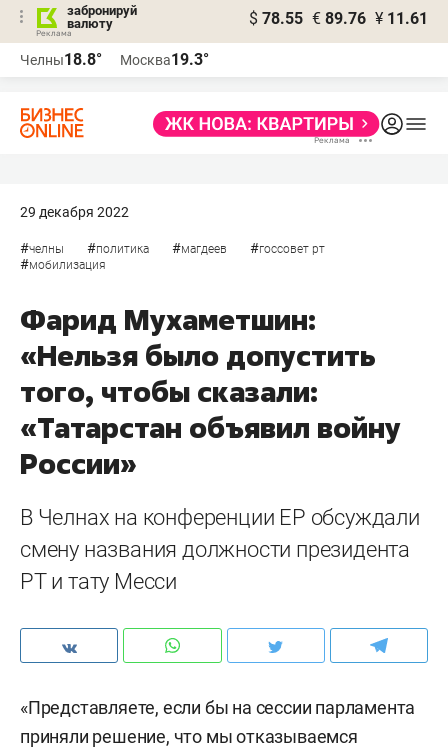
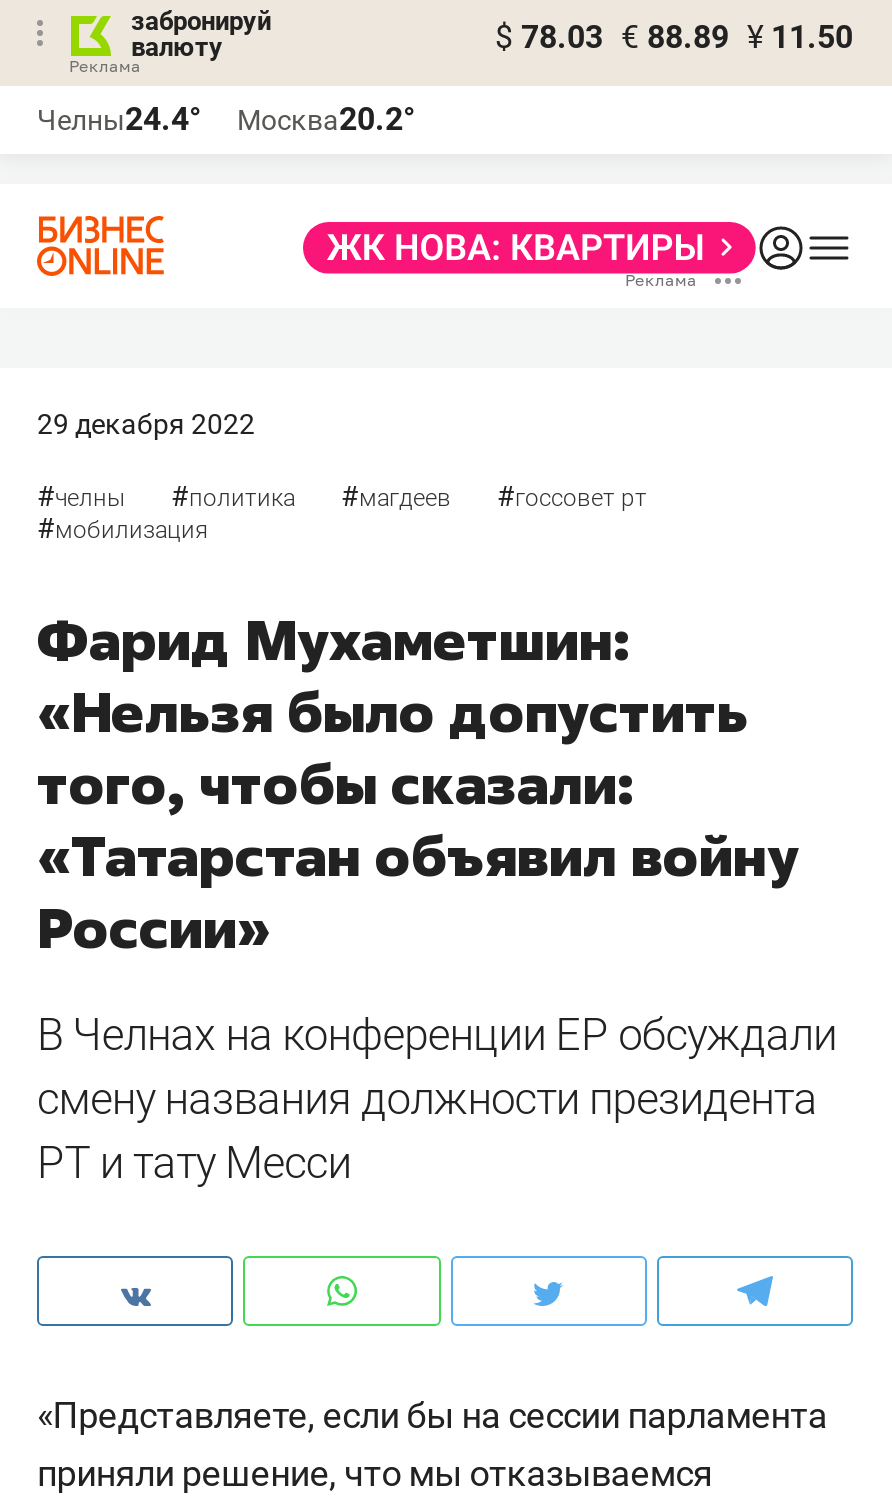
[249,9,428,28] $ 78.55 € 89.76 ¥ 11.61 -> [495,18,853,56] $ 78.03 € 88.89 ¥ 11.50
[20,50,102,69] Челны18.8° -> [37,100,201,138] Челны24.4°
[120,50,209,69] Москва19.3° -> [237,100,415,138] Москва20.2°

